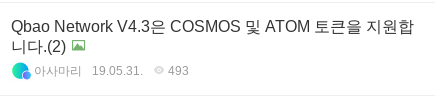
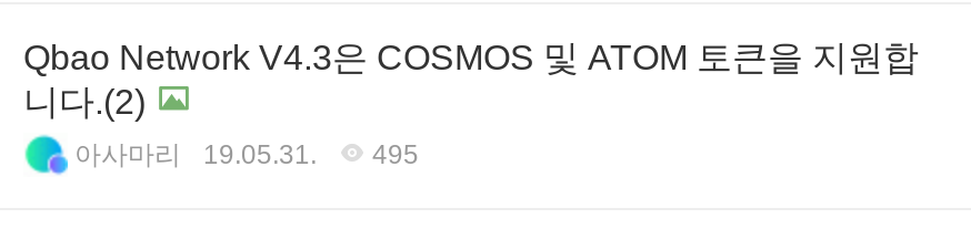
[34,64,189,78] 아사마리 19.05.31. 493 -> [74,139,419,170] 아사마리 19.05.31. 495

